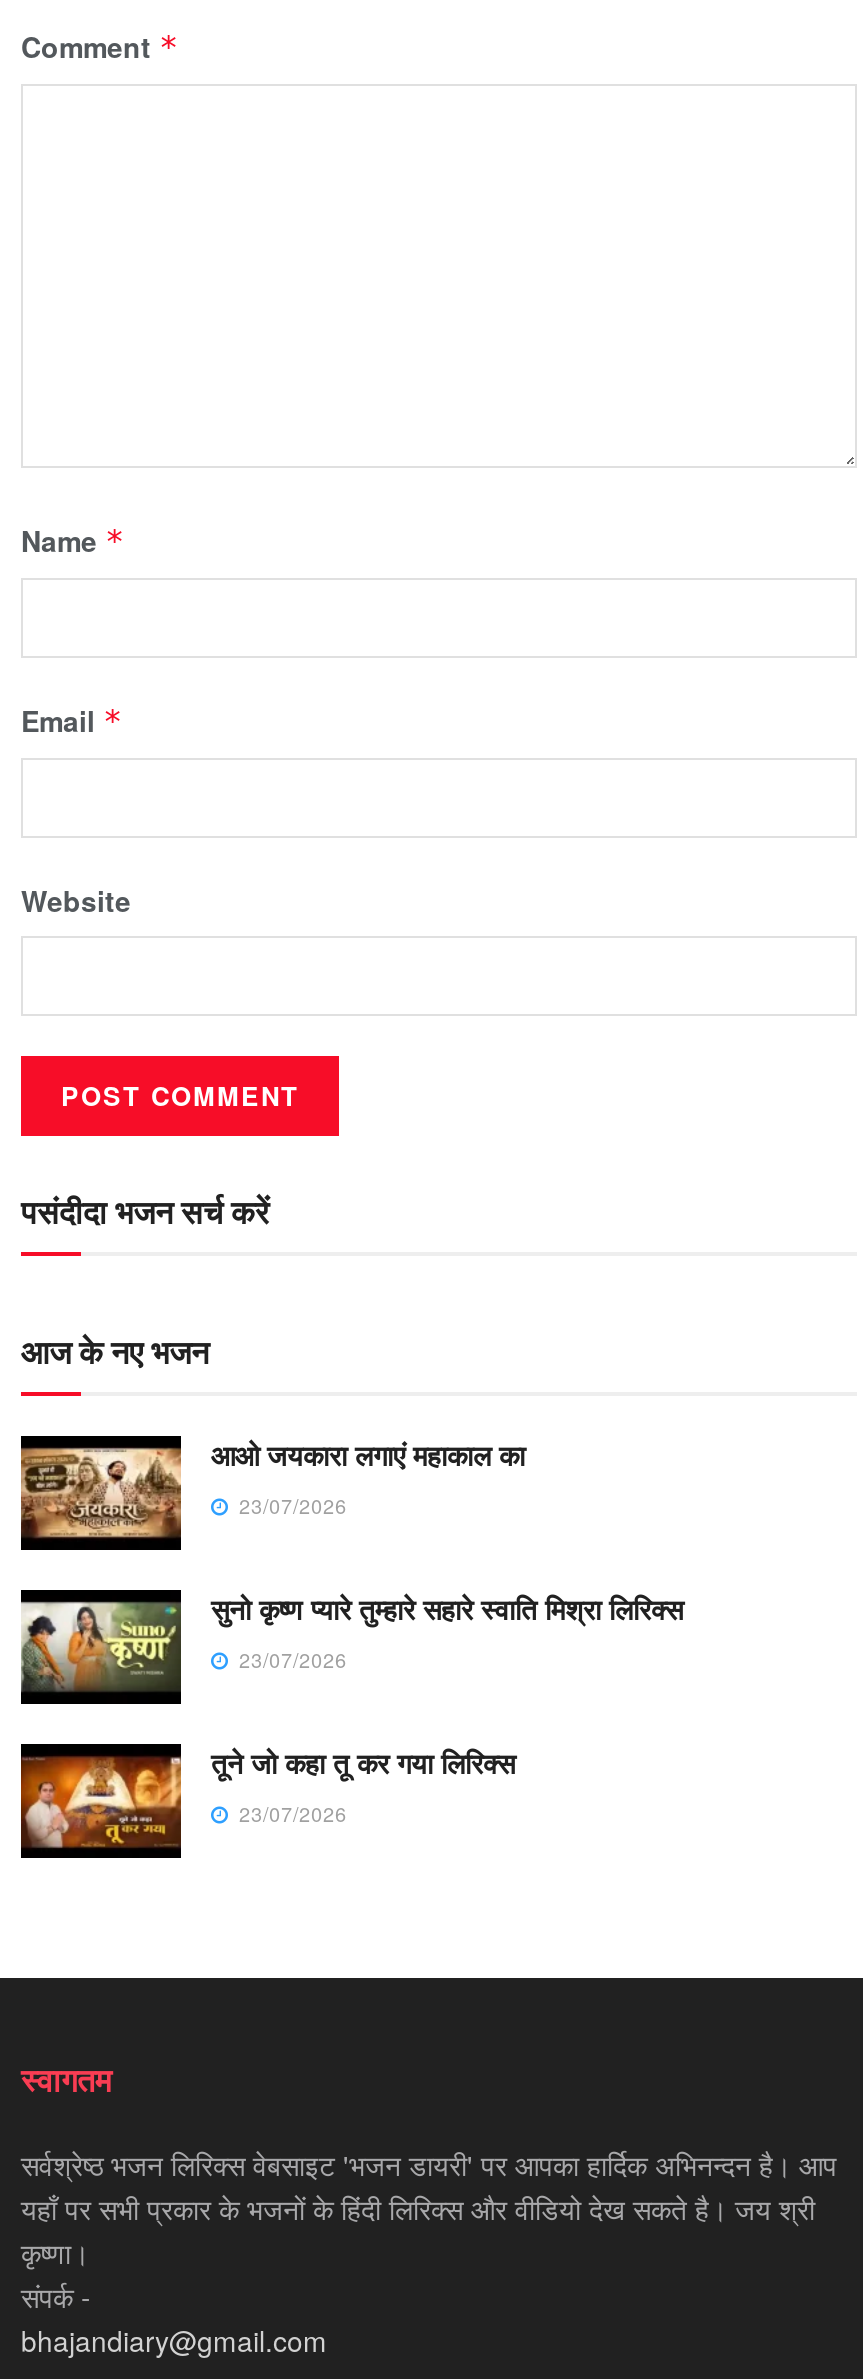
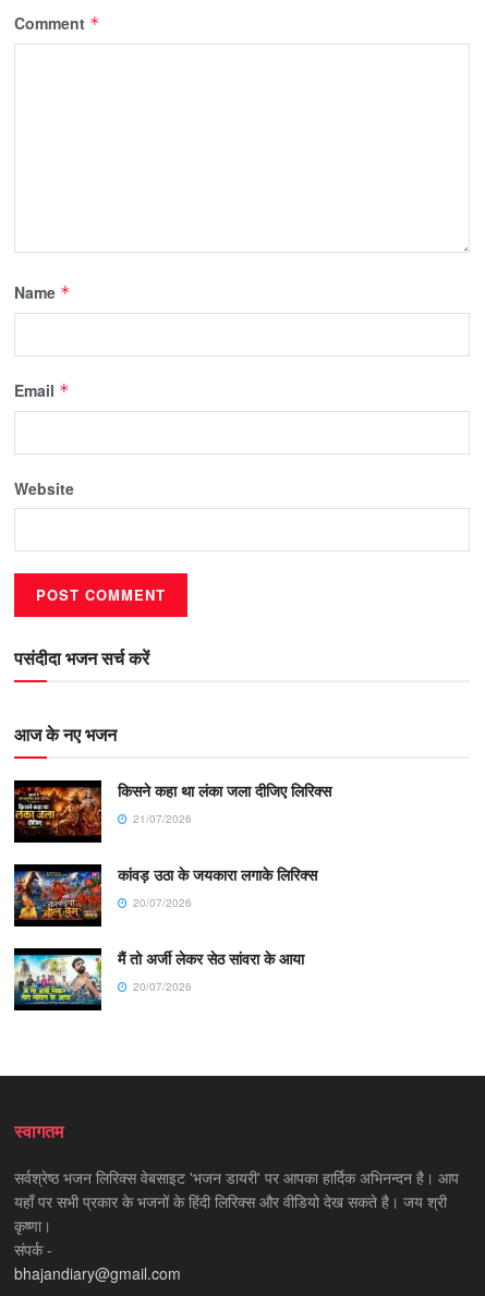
[19,1434,525,1540] [image] | आओ जयकारा लगाएं महाकाल का | 23/07/2026 -> [13,779,331,836] [image] | किसने कहा था लंका जला दीजिए लिरिक्स | 21/07/2026
[21,1588,683,1692] [image] | सुनो कृष्ण प्यारे तुम्हारे सहारे स्वाति मिश्रा लिरिक्स | 23/07/2026 -> [13,863,317,920] [image] | कांवड़ उठा के जयकारा लगाके लिरिक्स | 20/07/2026
[19,1743,515,1850] [image] | तूने जो कहा तू कर गया लिरिक्स | 23/07/2026 -> [13,948,304,1005] [image] | मैं तो अर्जी लेकर सेठ सांवरा के आया | 20/07/2026

